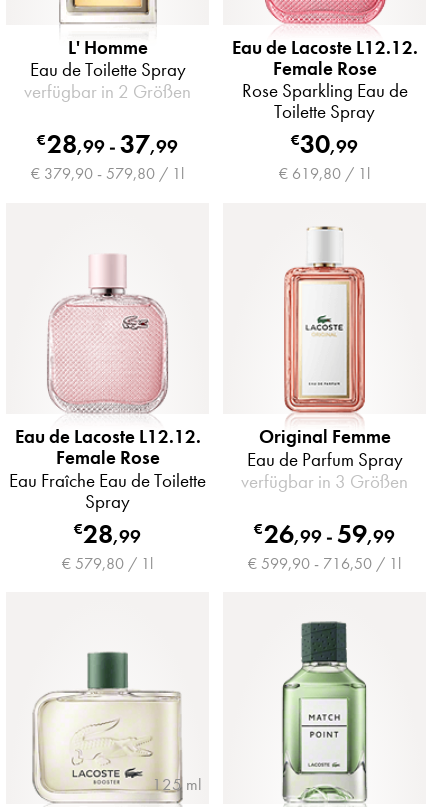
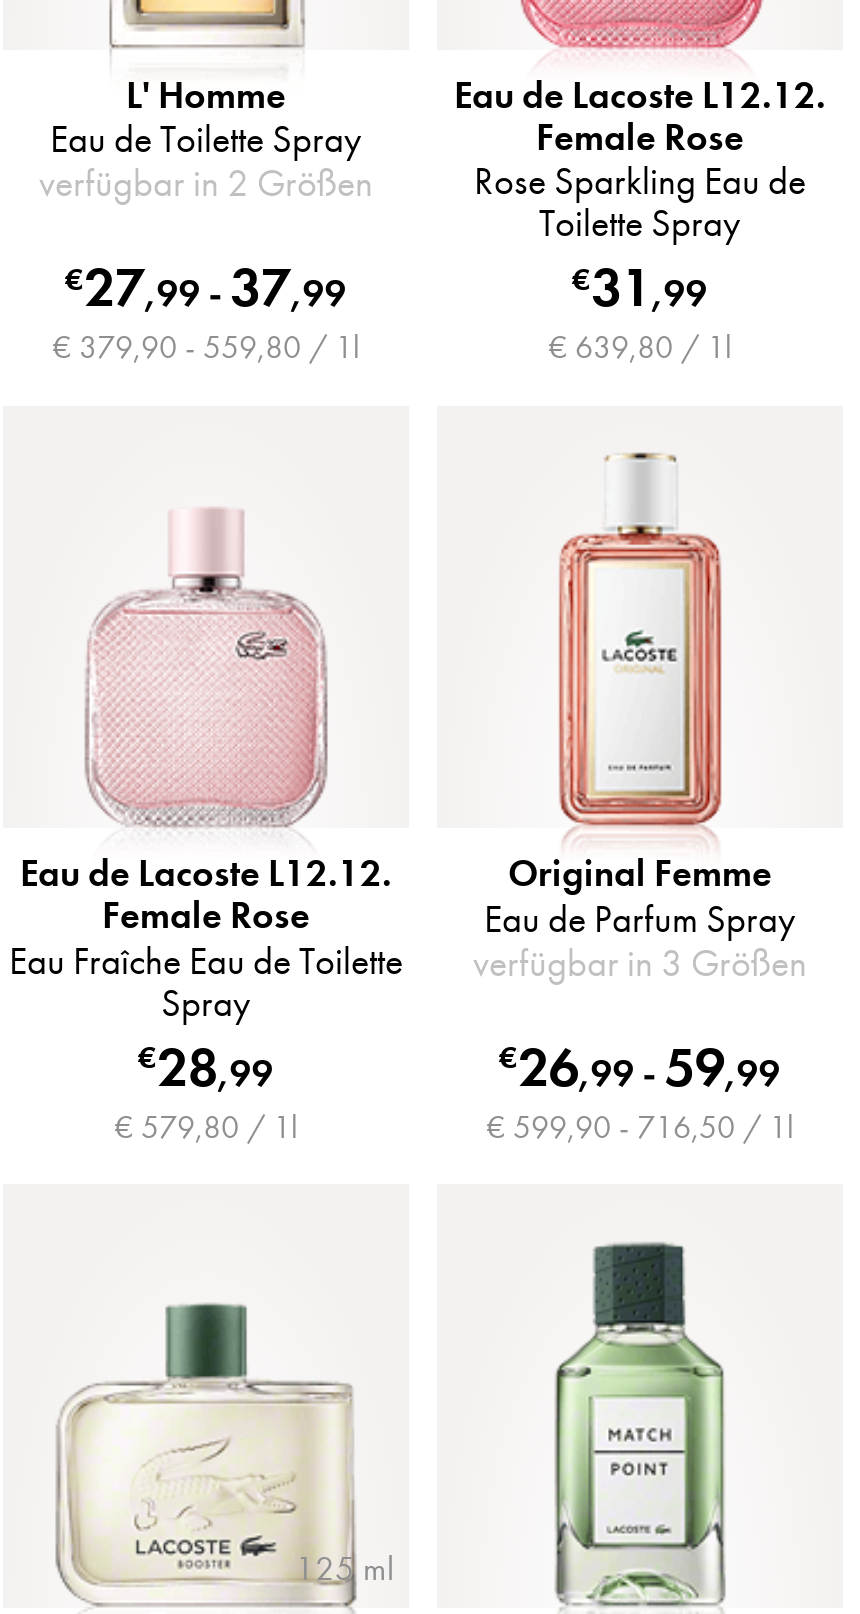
[37,127,178,161] €28,99- 37,99 -> [65,255,347,323] €27,99- 37,99
[291,127,358,161] €30, 99 -> [573,255,707,323] €31, 99
[31,164,184,183] € 379,90 - 579,80 / 1l -> [53,329,359,367] € 379,90 - 559,80 / 1l
[279,164,370,183] € 619,80 / 1l -> [549,329,731,367] € 639,80 / 1l

